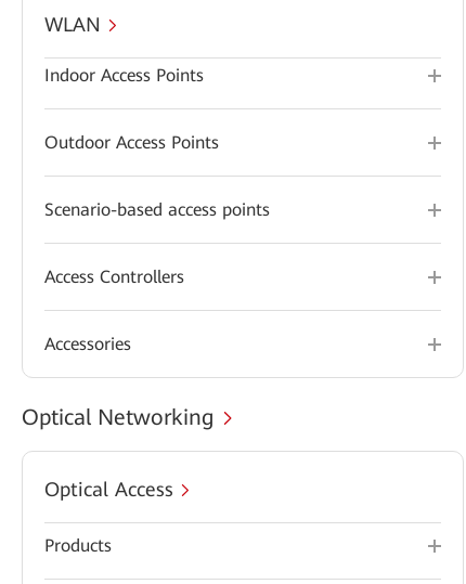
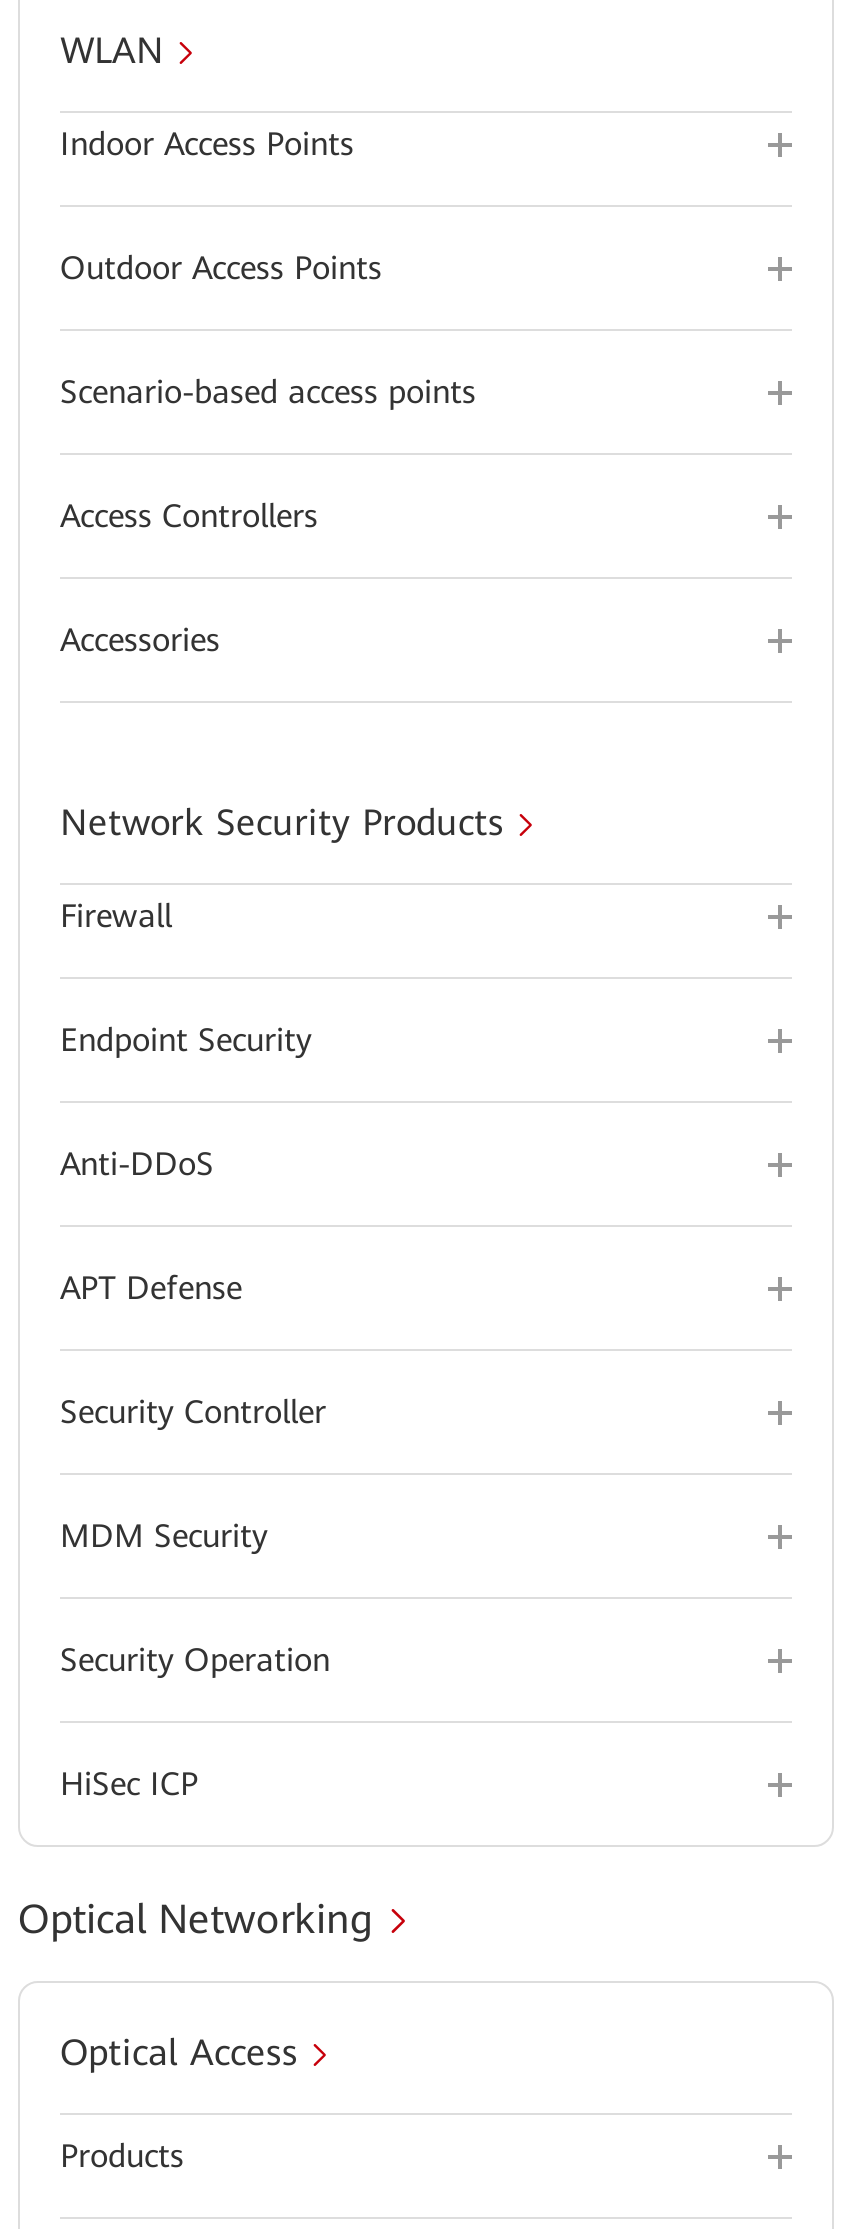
none -> [60,801,504,1803] Network Security Products | Firewall | Endpoint Security | Anti-DDoS | APT Defense | Security Controller | MDM Security | Security Operation | HiSec ICP

